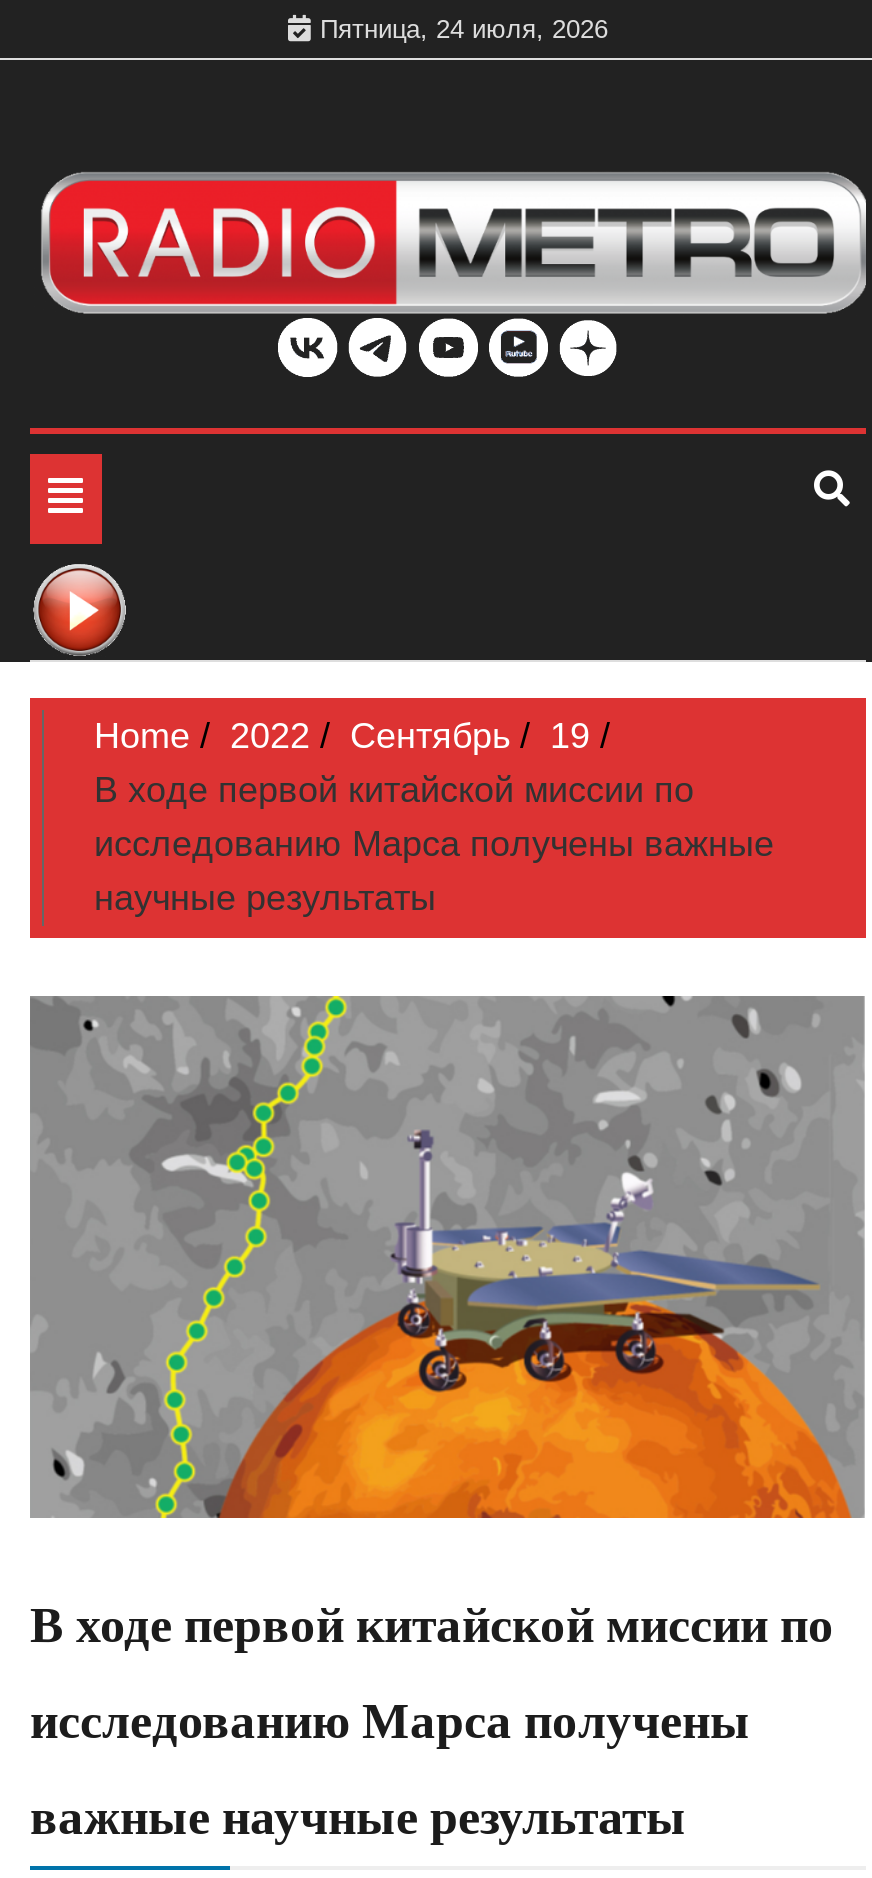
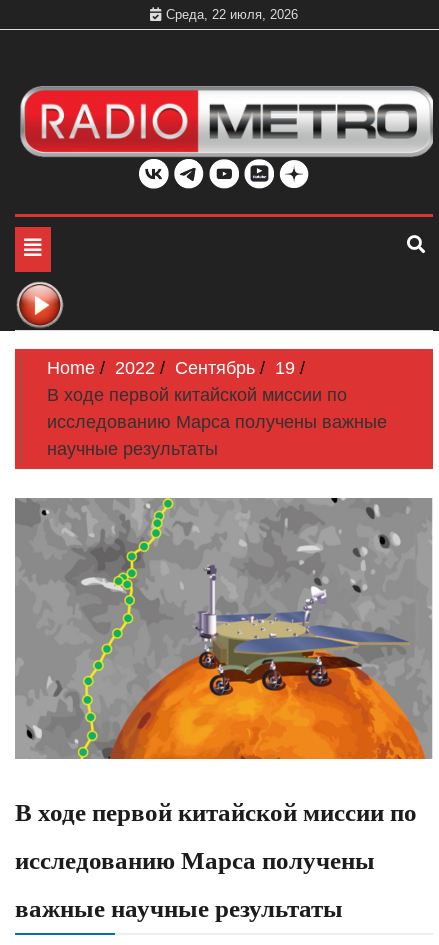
[320,14,608,44] Пятница, 24 июля, 2026 -> [166,7,298,22] Среда, 22 июля, 2026

